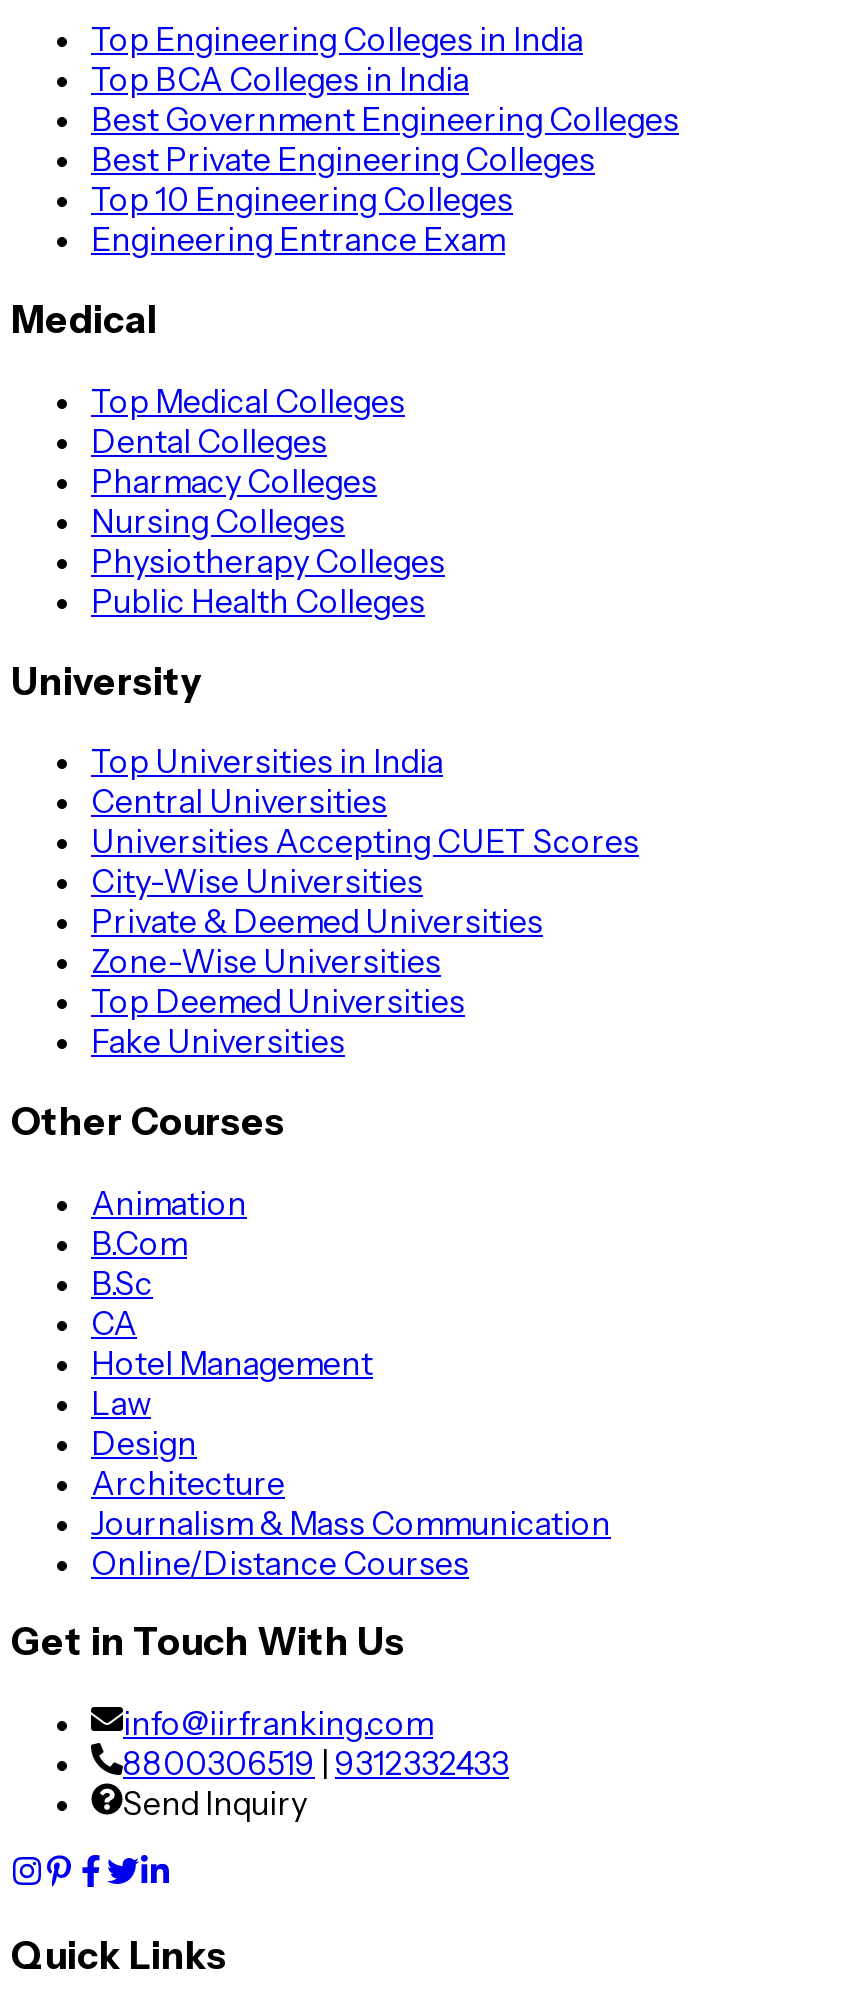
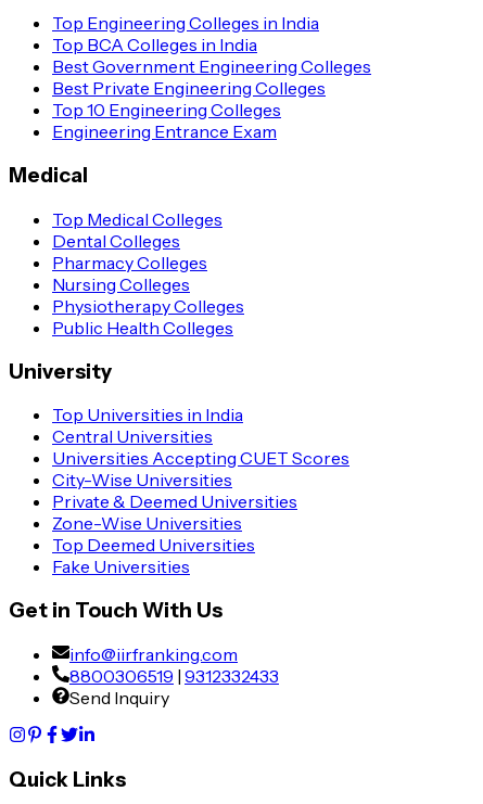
[11,1099,611,1582] Other Courses | Animation | B.Com | B.Sc | CA | Hotel Management | Law | Design | Architecture | Journalism & Mass Communication | Online/Distance Courses -> none

